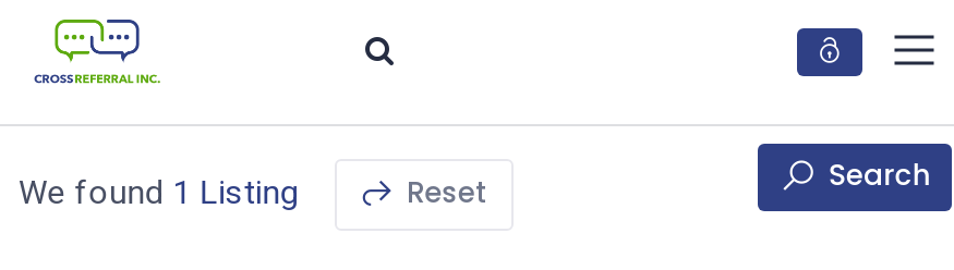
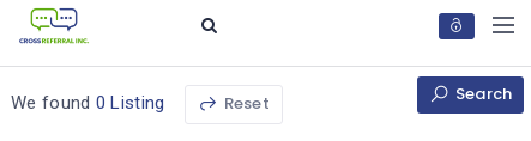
[19,173,299,212] We found 1 Listing -> [11,93,165,114] We found 0 Listing

